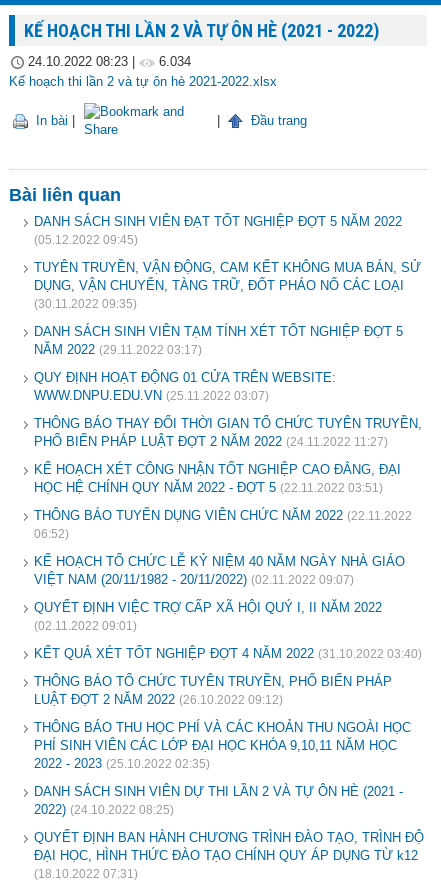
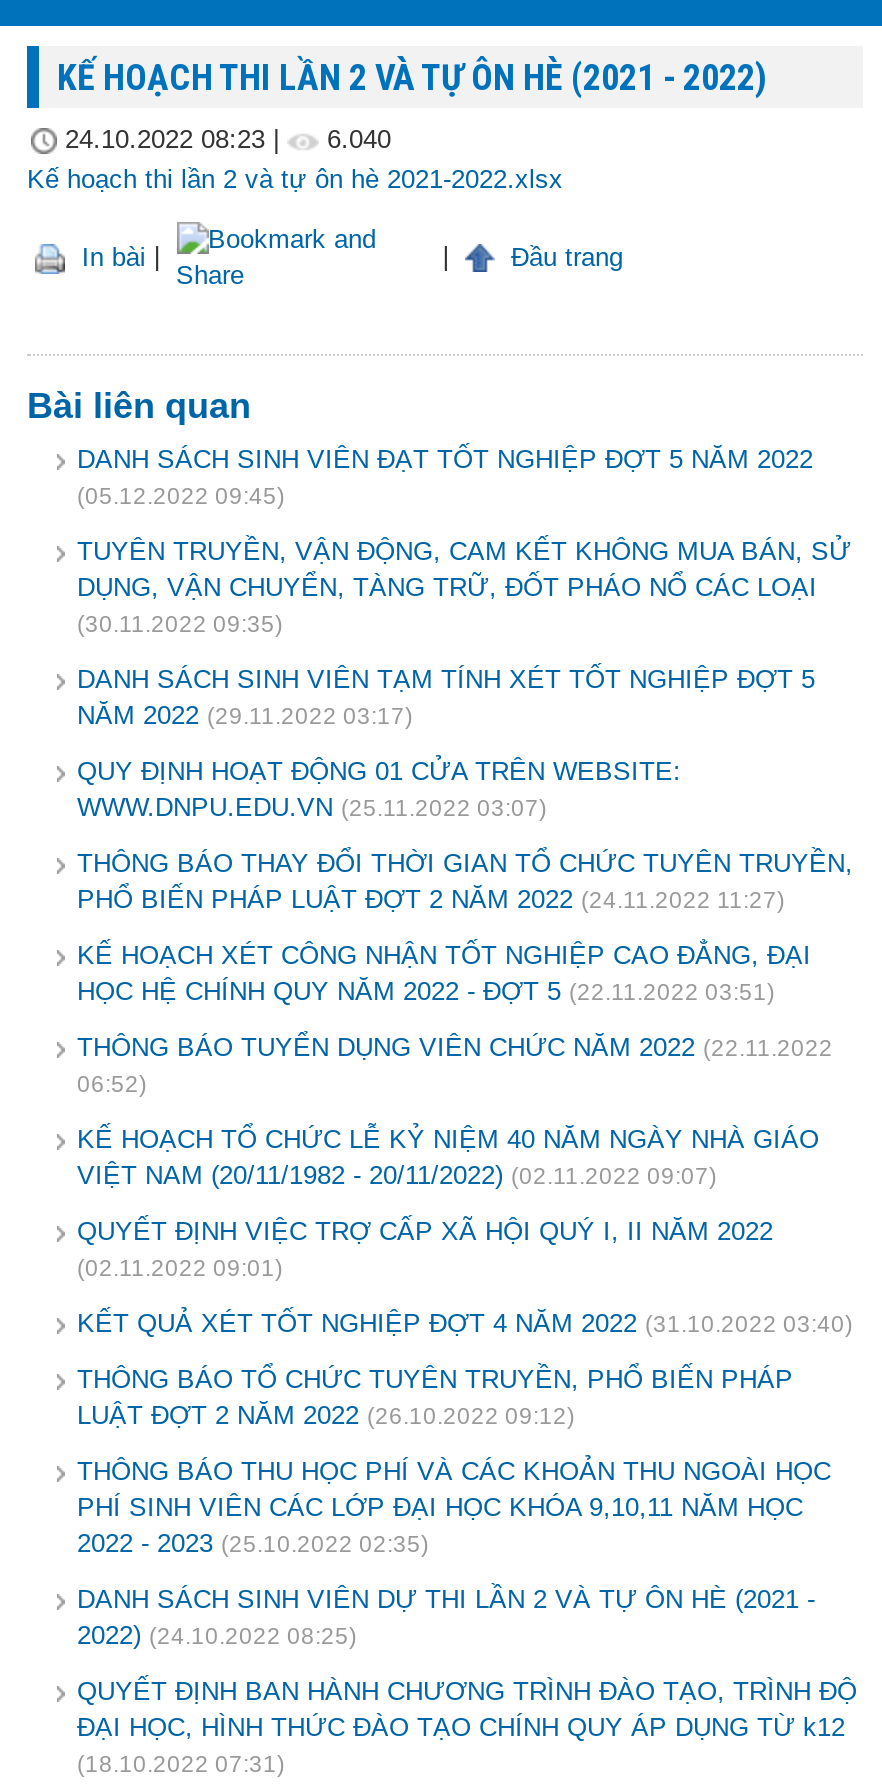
[159,54,191,69] 6.034 -> [327,124,391,154] 6.040

